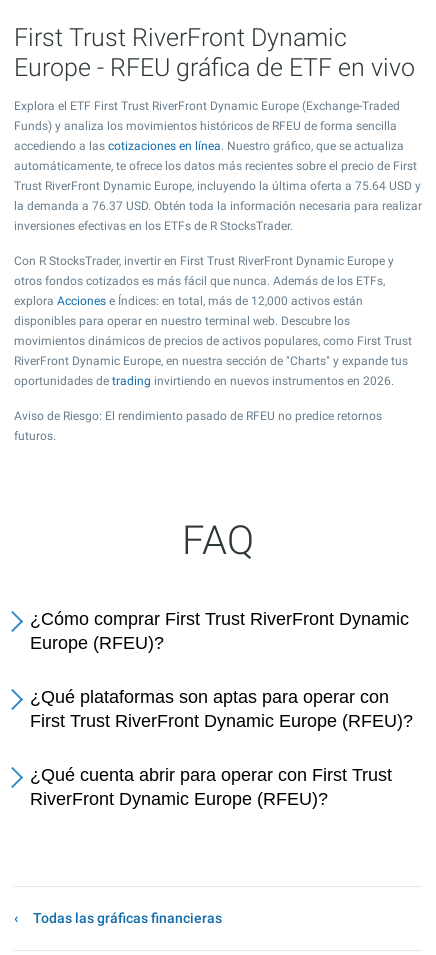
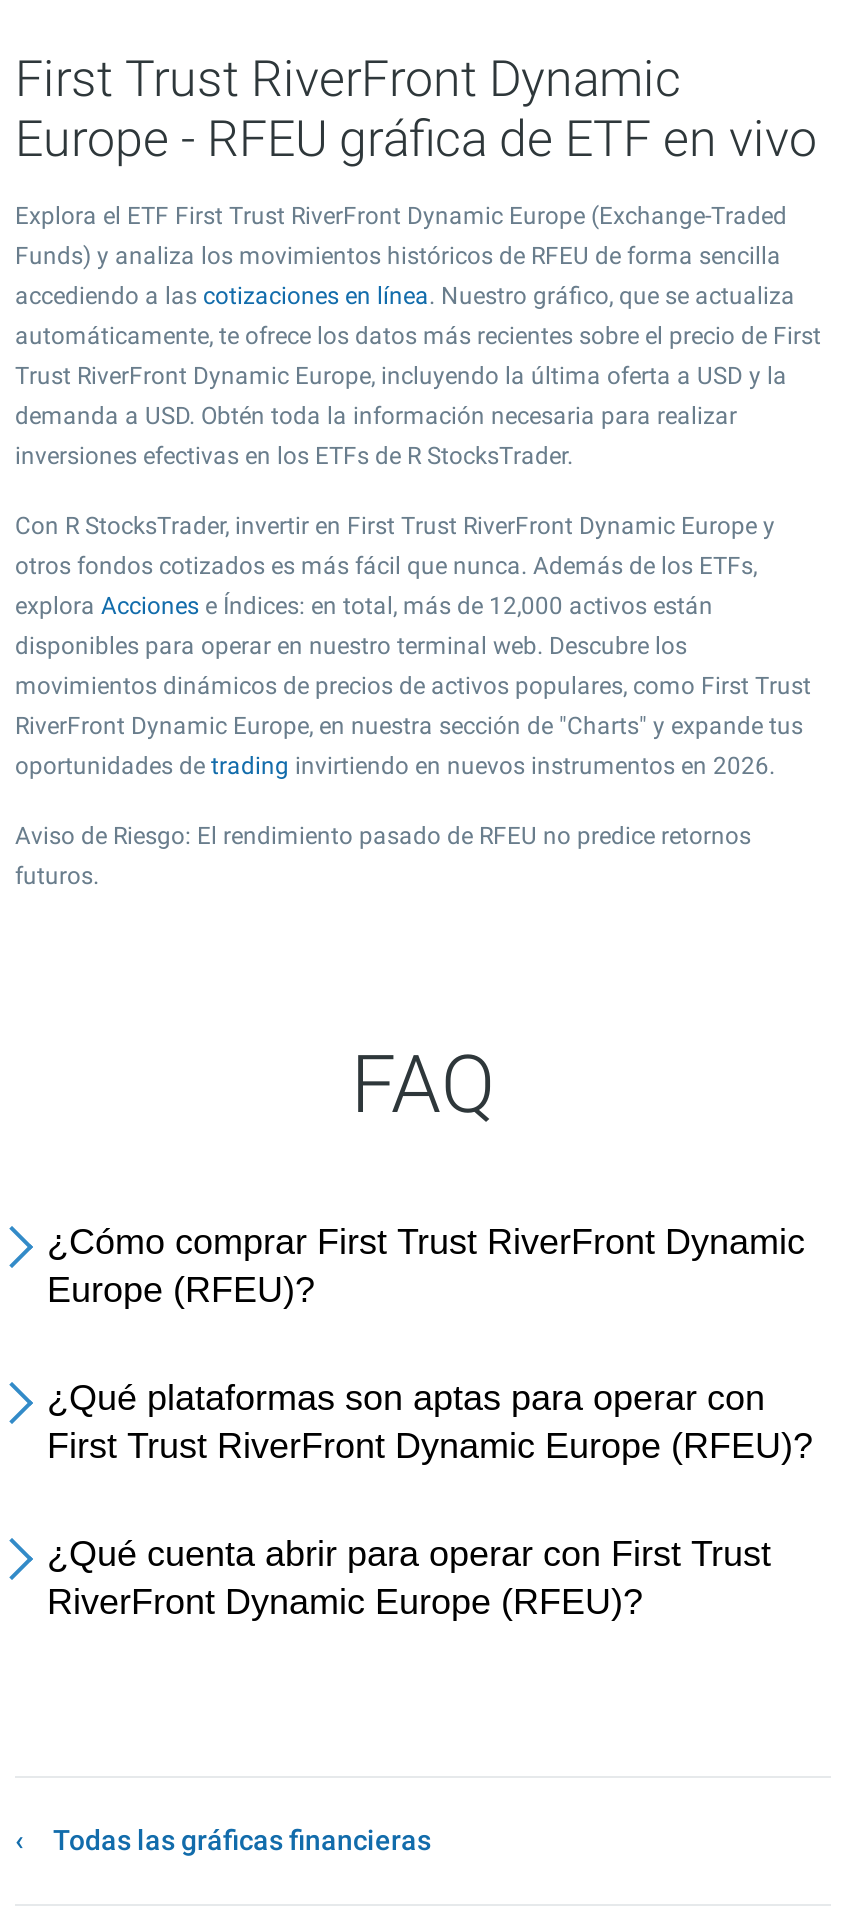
[14,179,422,213] Trust RiverFront Dynamic Europe, incluyendo la última oferta a 75.64 USD y | la demanda a 76.37 USD. Obtén toda la información necesaria para realizar -> [15,362,787,430] Trust RiverFront Dynamic Europe, incluyendo la última oferta a USD y la | demanda a USD. Obtén toda la información necesaria para realizar

